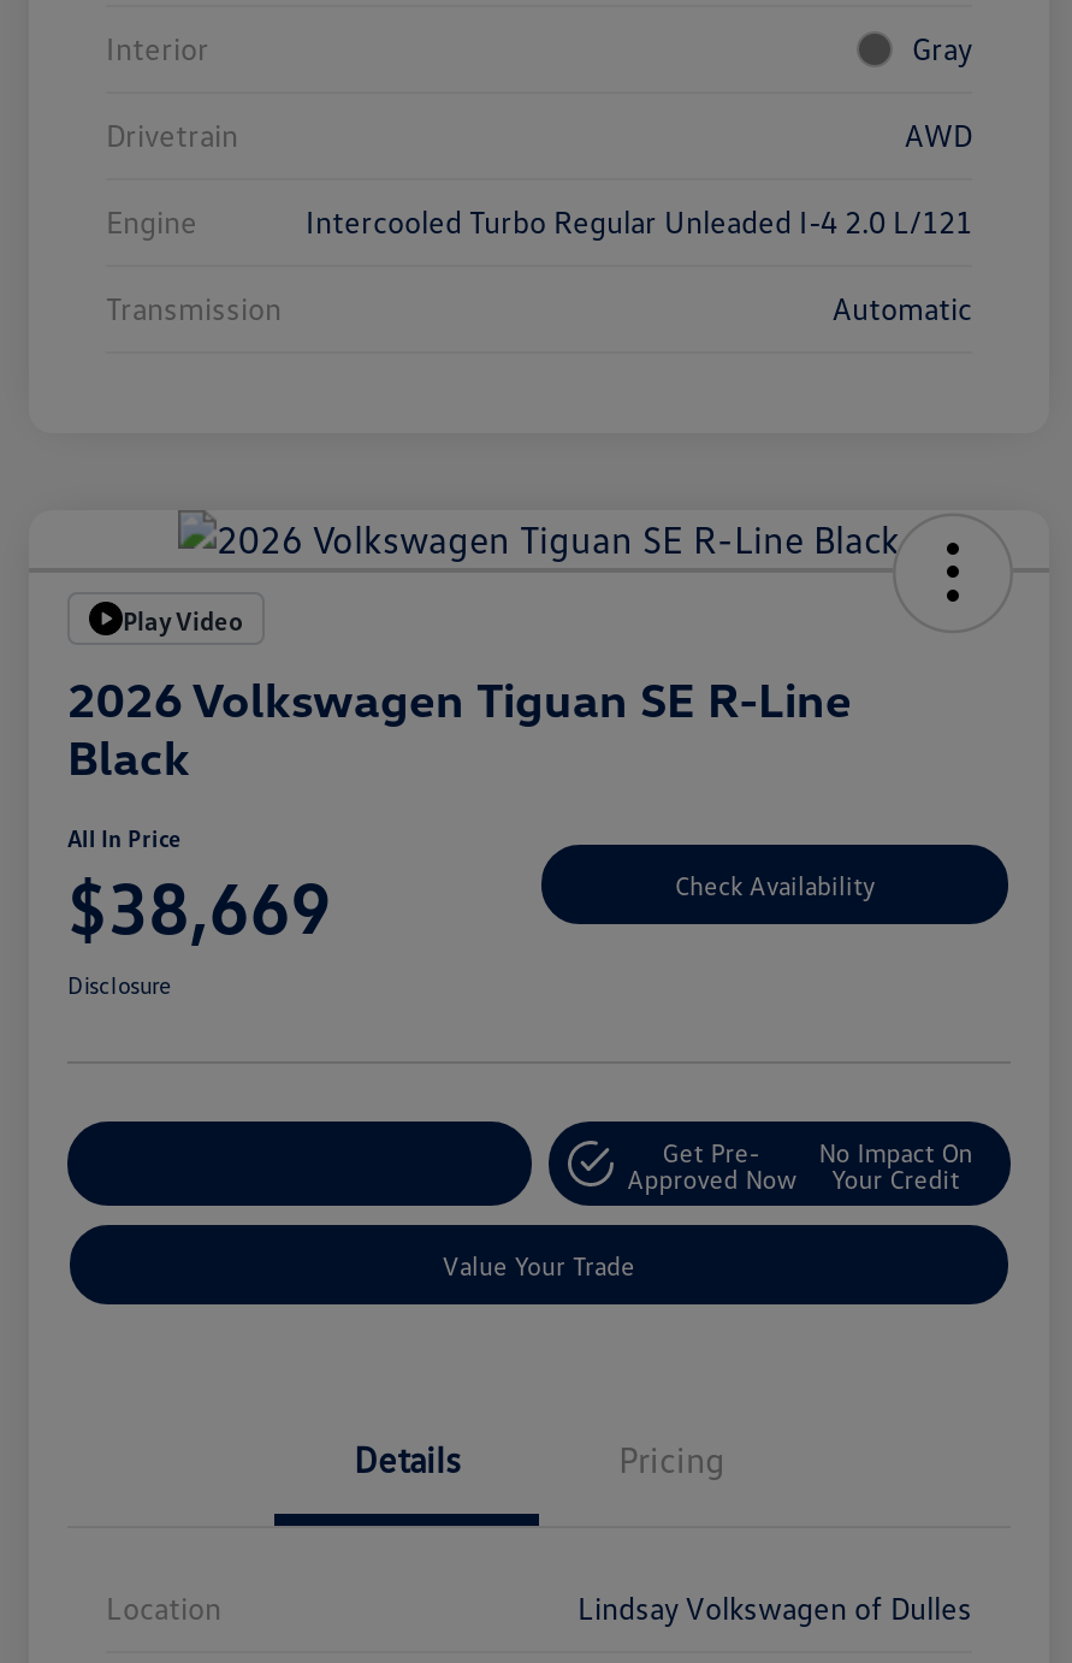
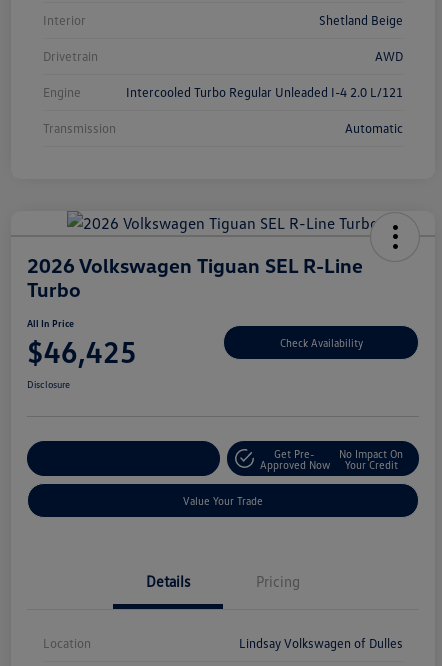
[912,29,972,68] Gray -> [319,12,403,28] Shetland Beige
[67,603,852,785] Play Video | 2026 Volkswagen Tiguan SE R-Line | Black -> [27,253,363,301] 2026 Volkswagen Tiguan SEL R-Line | Turbo
[67,862,332,951] $38,669 -> [27,333,137,370] $46,425

